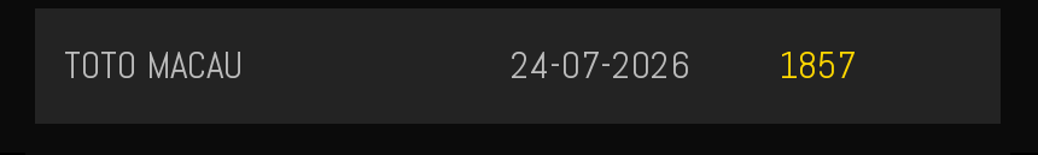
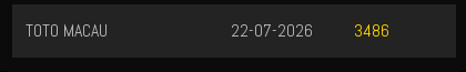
[511,41,689,89] 24-07-2026 -> [231,19,313,42] 22-07-2026
[779,42,856,90] 1857 -> [354,20,389,42] 3486

